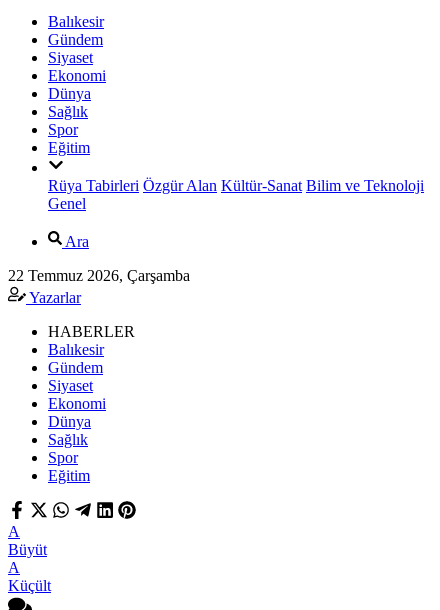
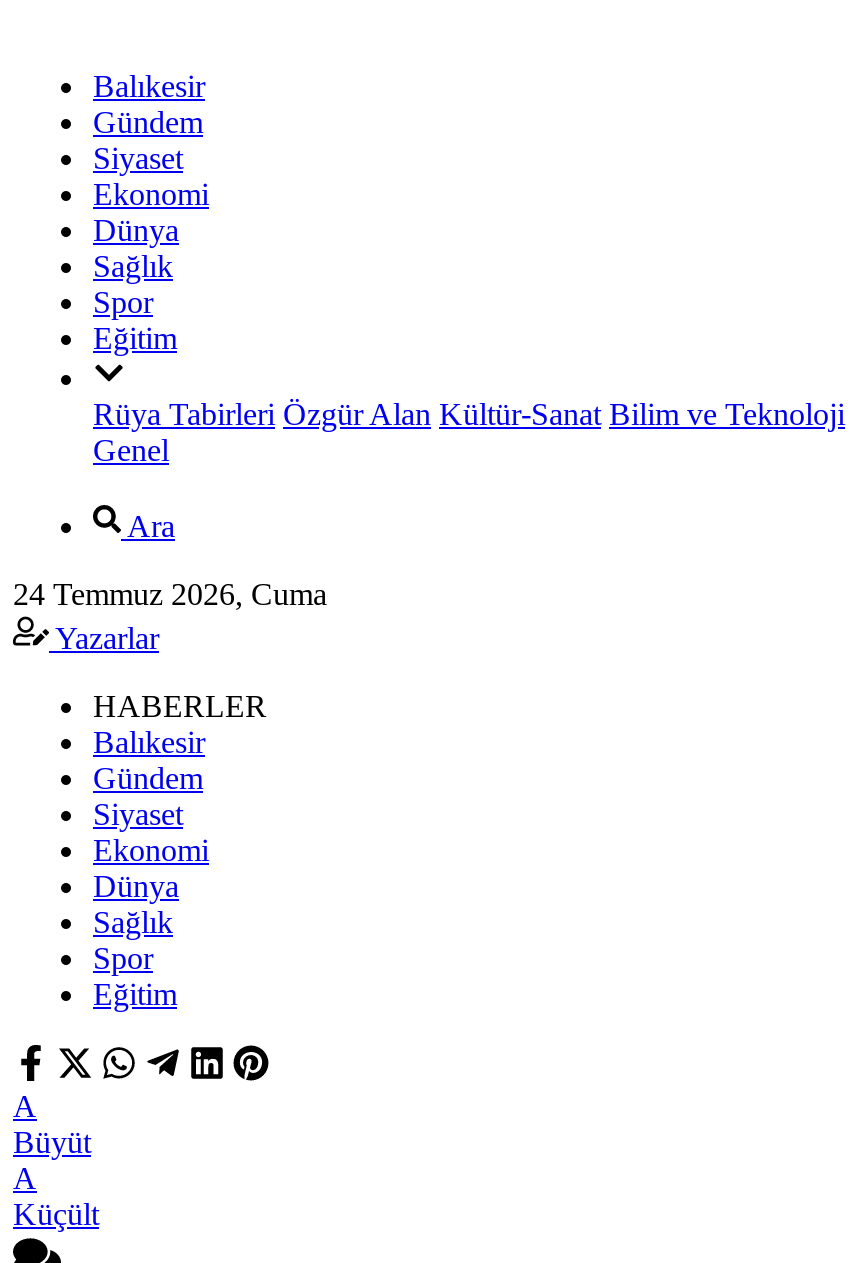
[8,267,190,284] 22 Temmuz 2026, Çarşamba -> [13,578,327,612] 24 Temmuz 2026, Cuma

